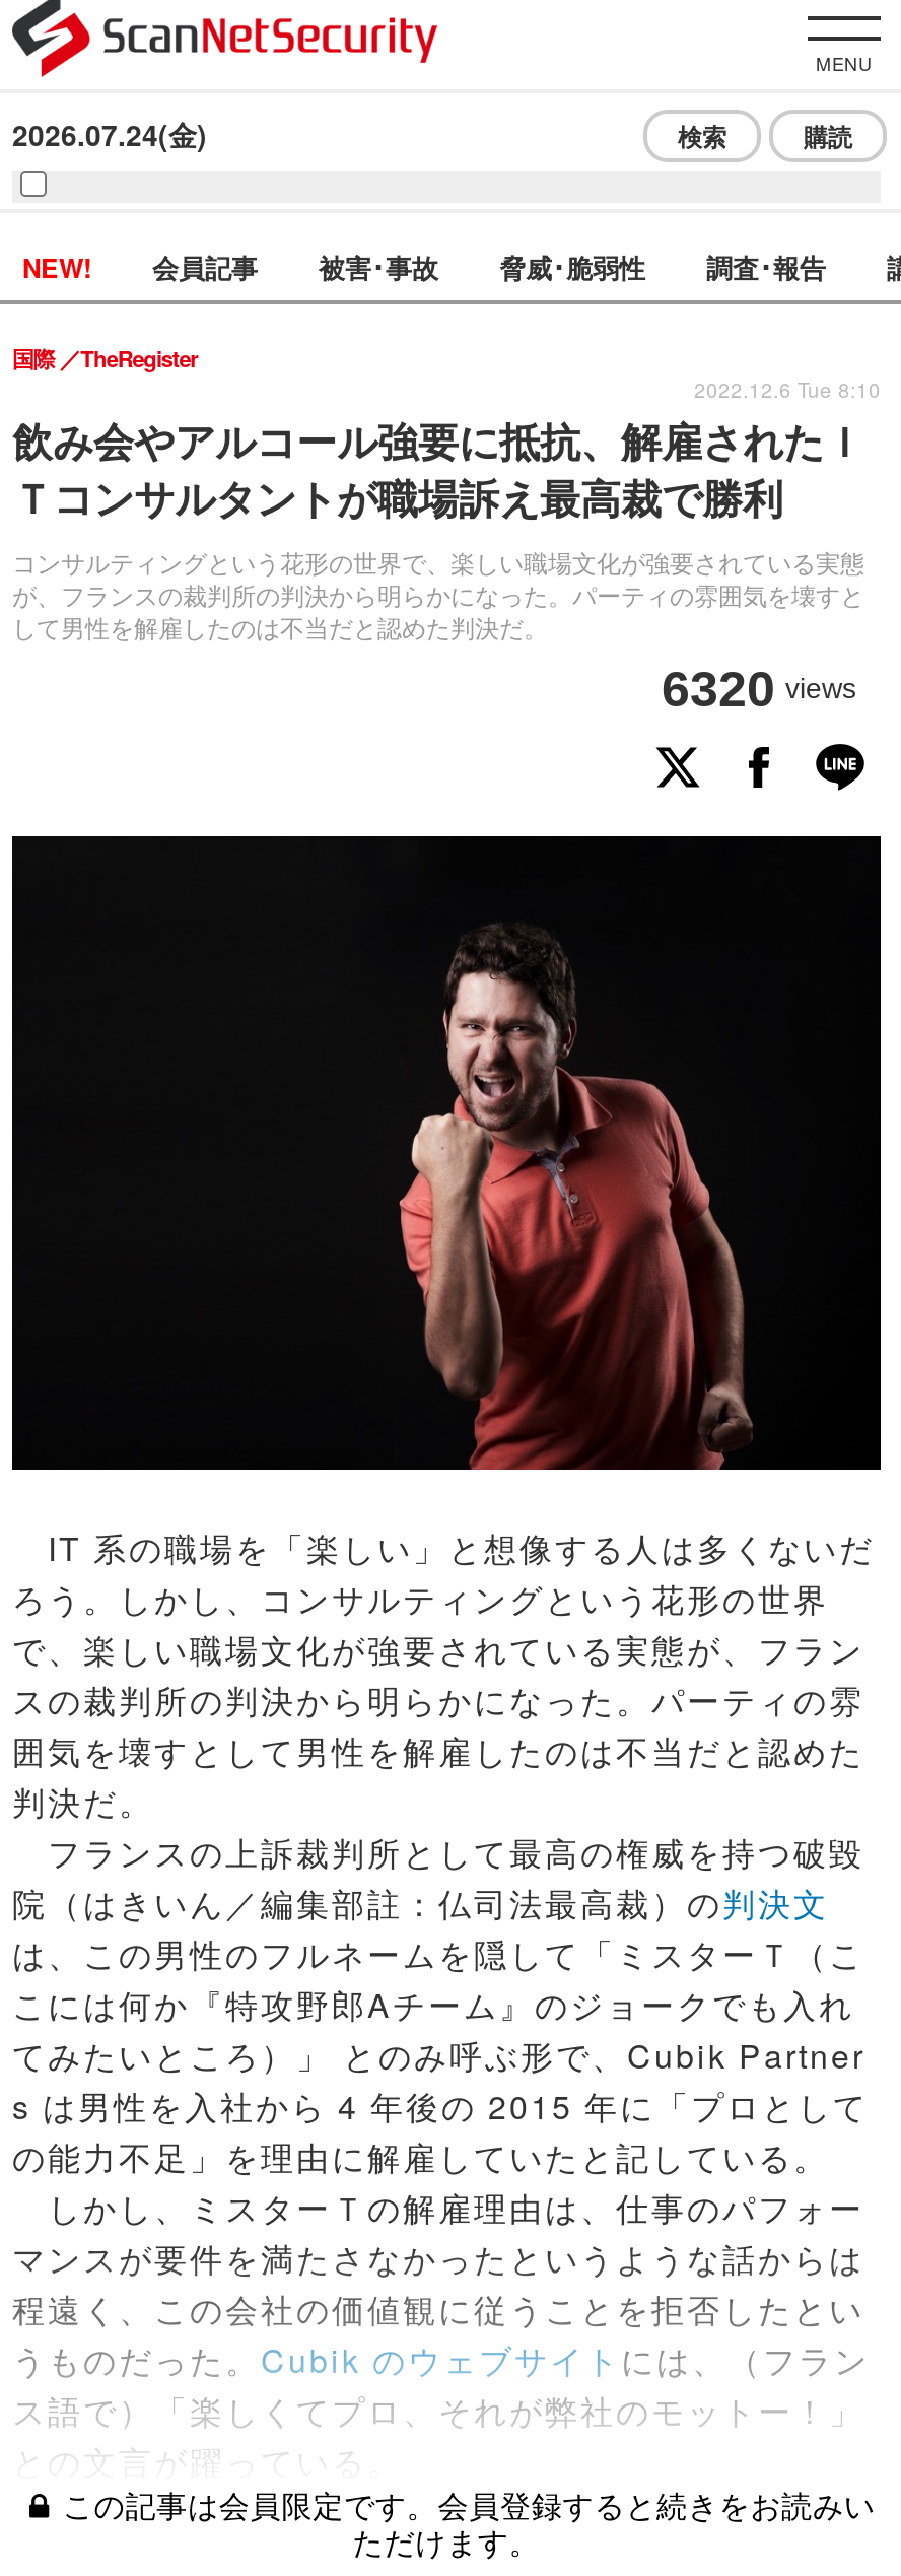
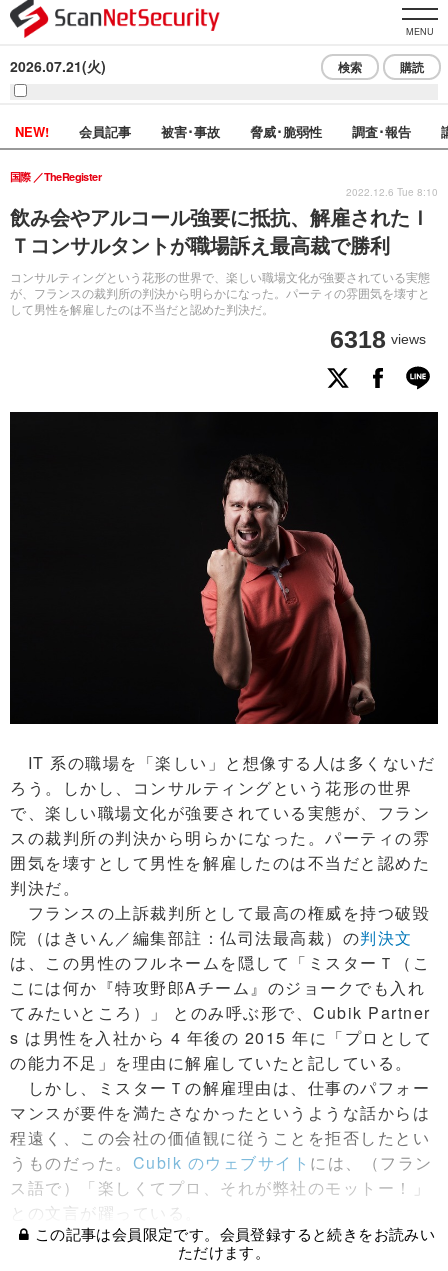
[12,114,207,154] 2026.07.24(金) -> [10,56,106,76] 2026.07.21(火)
[662,660,856,717] 6320 views -> [330,325,426,353] 6318 views

